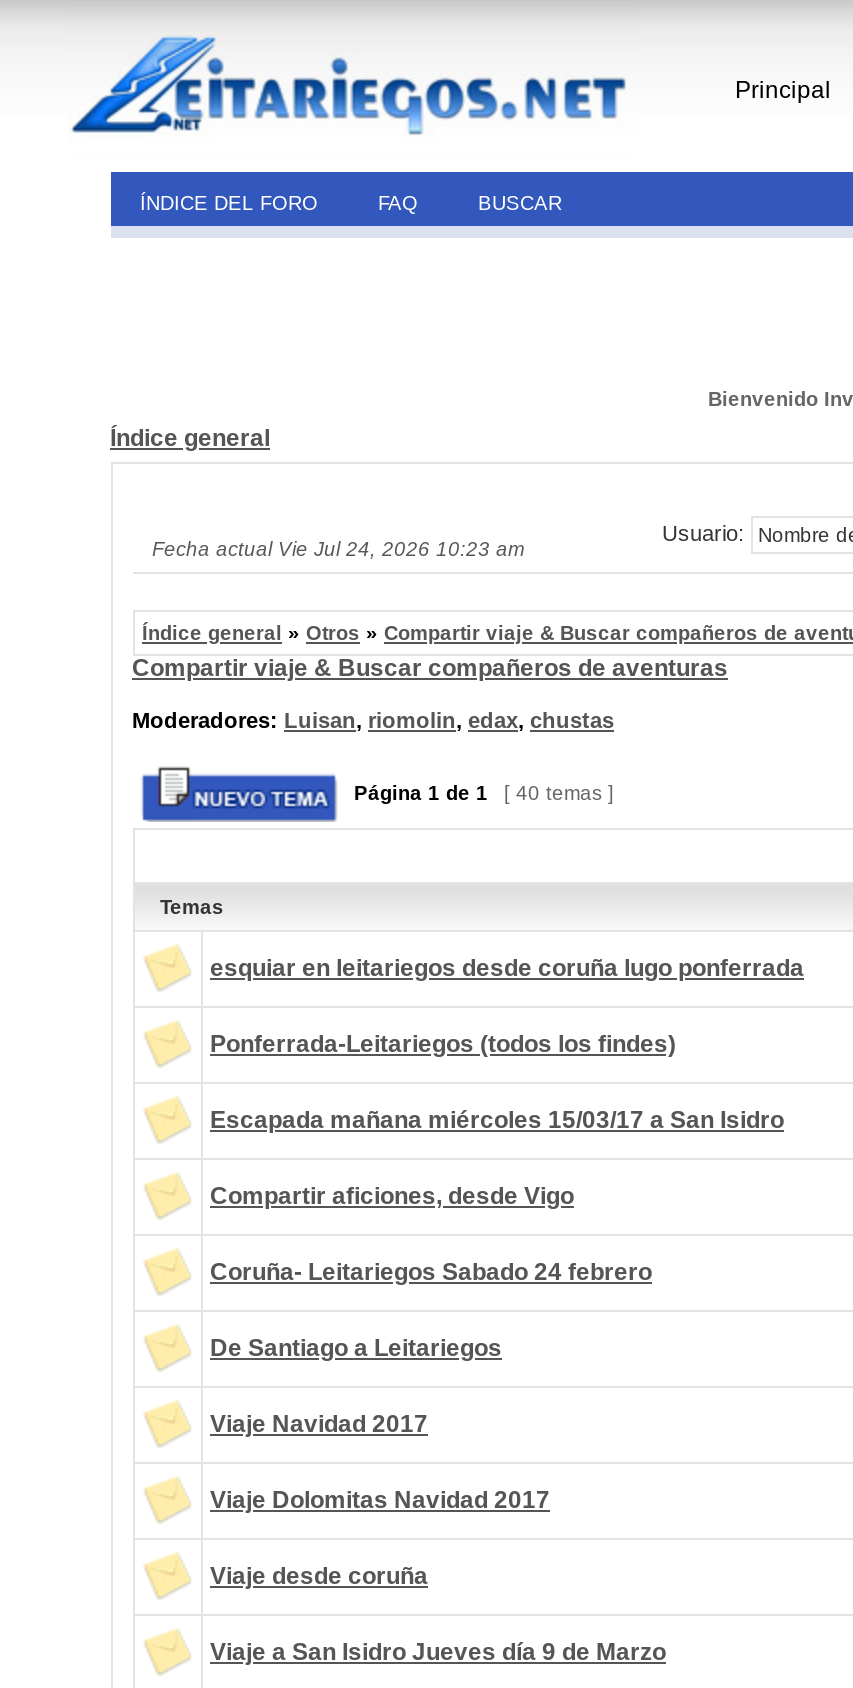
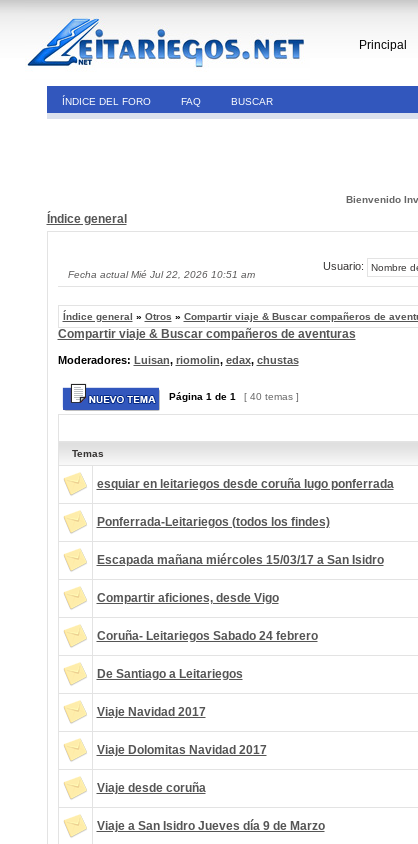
[152,538,524,560] Fecha actual Vie Jul 24, 2026 10:23 am -> [67,269,254,280] Fecha actual Mié Jul 22, 2026 10:51 am

